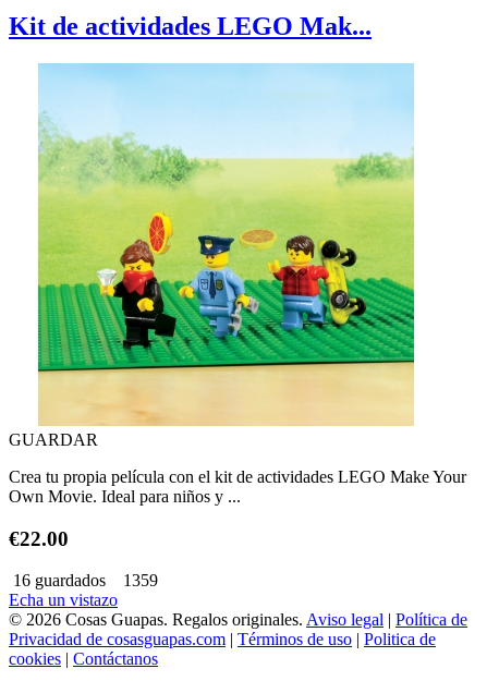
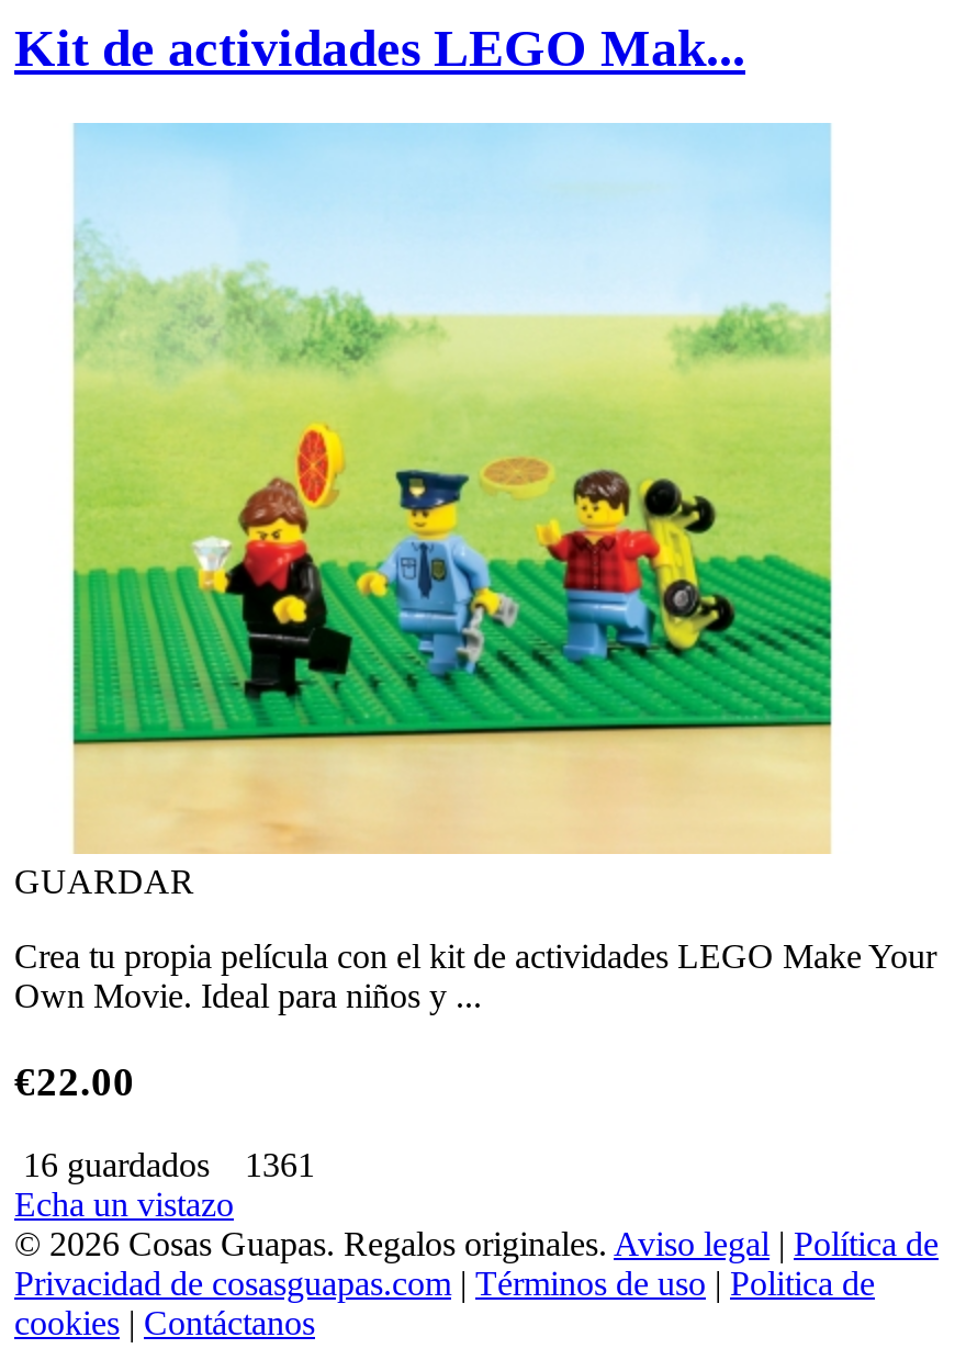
[9,571,158,590] 16 guardados 1359 -> [14,1147,315,1184] 16 guardados 1361

